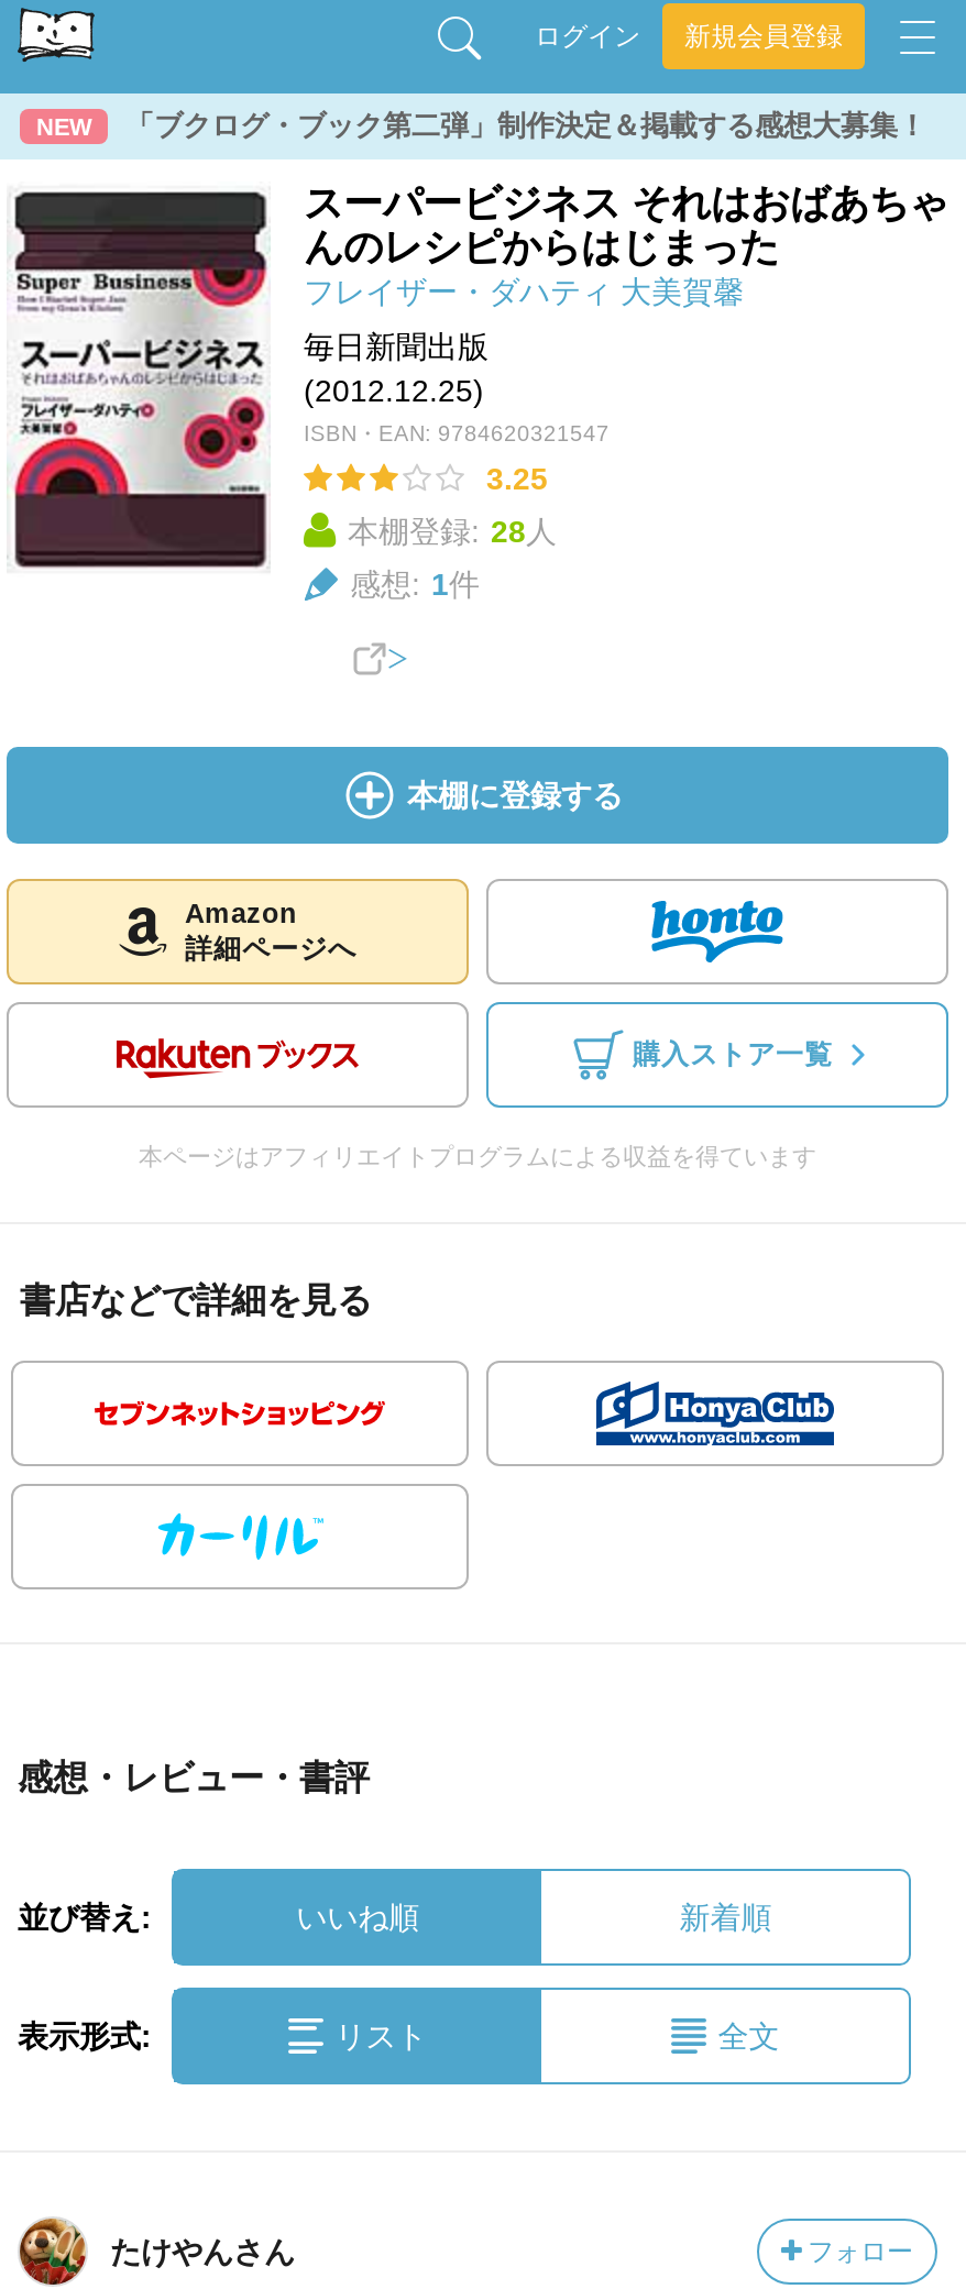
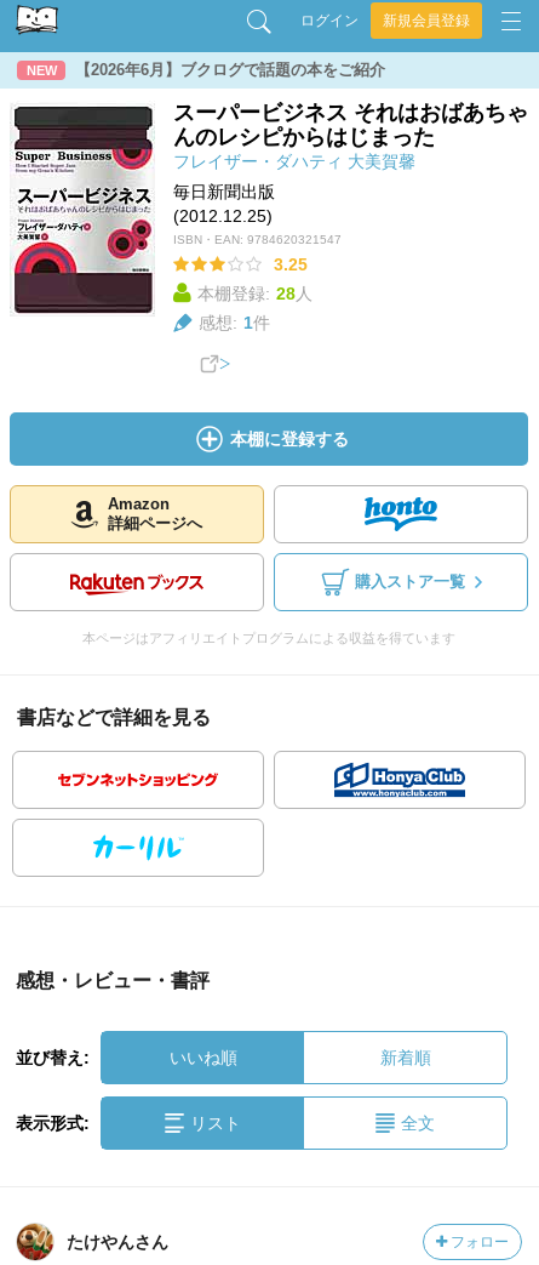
[125,109,926,142] 「ブクログ・ブック第二弾」制作決定＆掲載する感想大募集！ -> [75,61,385,79] 【2026年6月】ブクログで話題の本をご紹介

